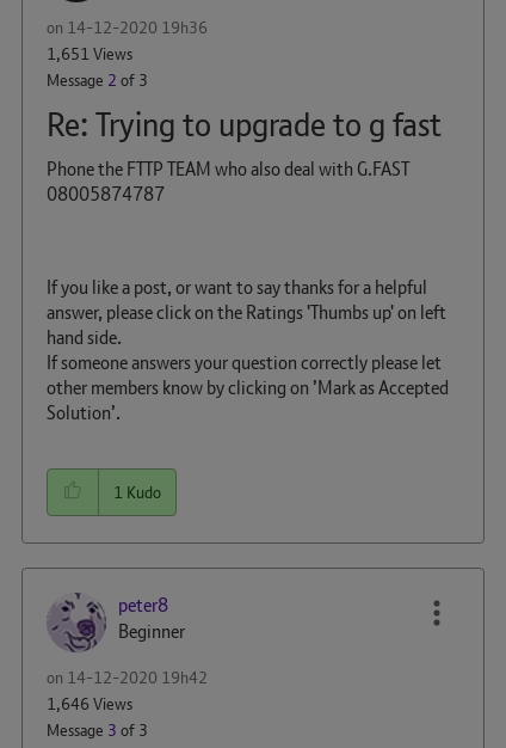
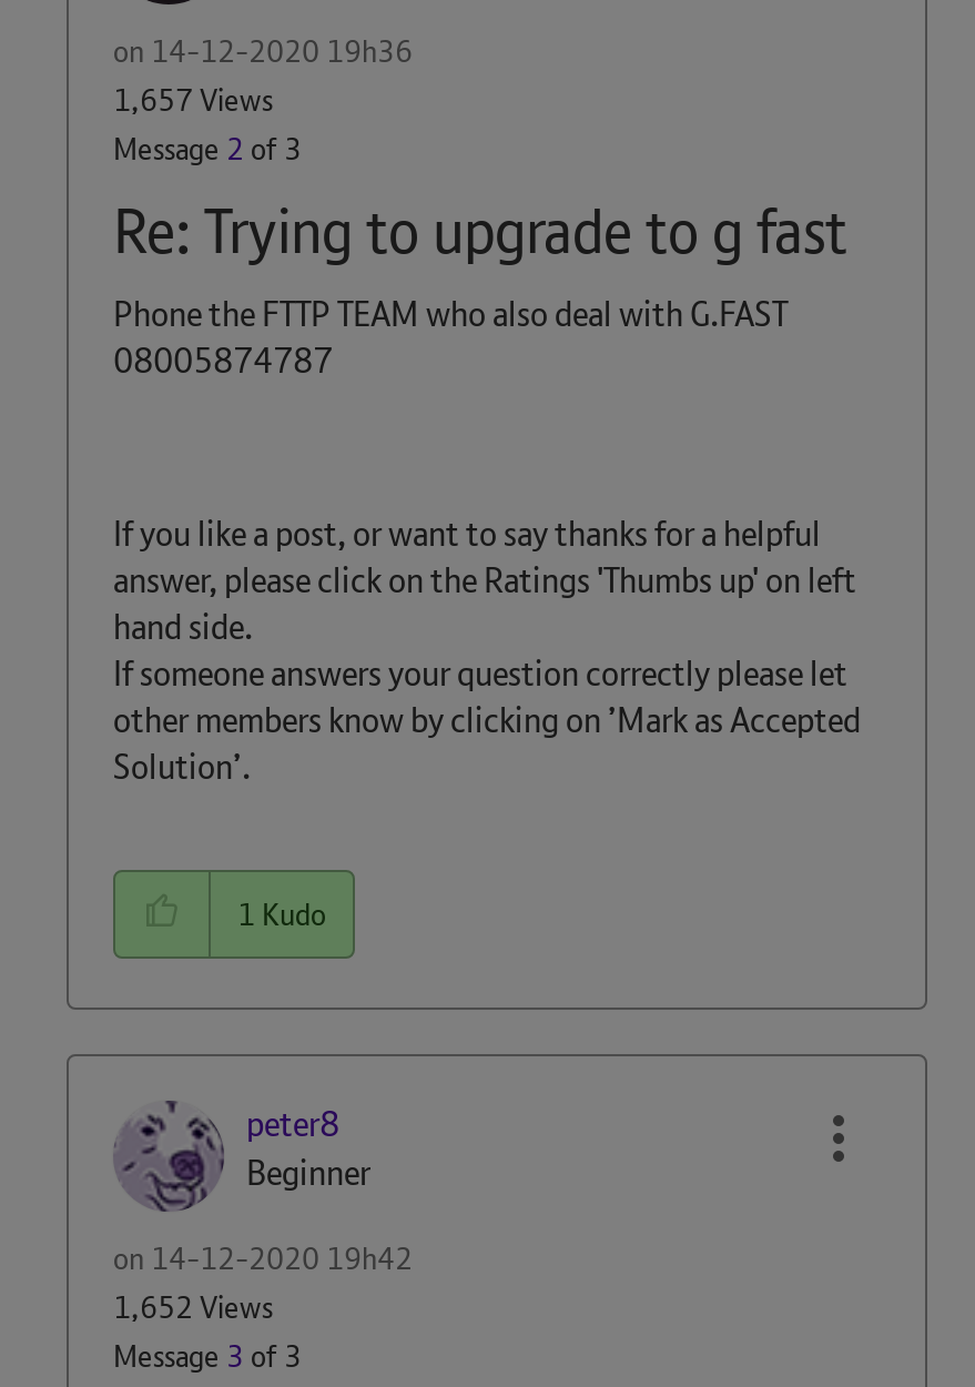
[47,43,132,65] 1,651 Views -> [113,80,273,120] 1,657 Views
[47,693,132,715] 1,646 Views -> [113,1287,273,1327] 1,652 Views

